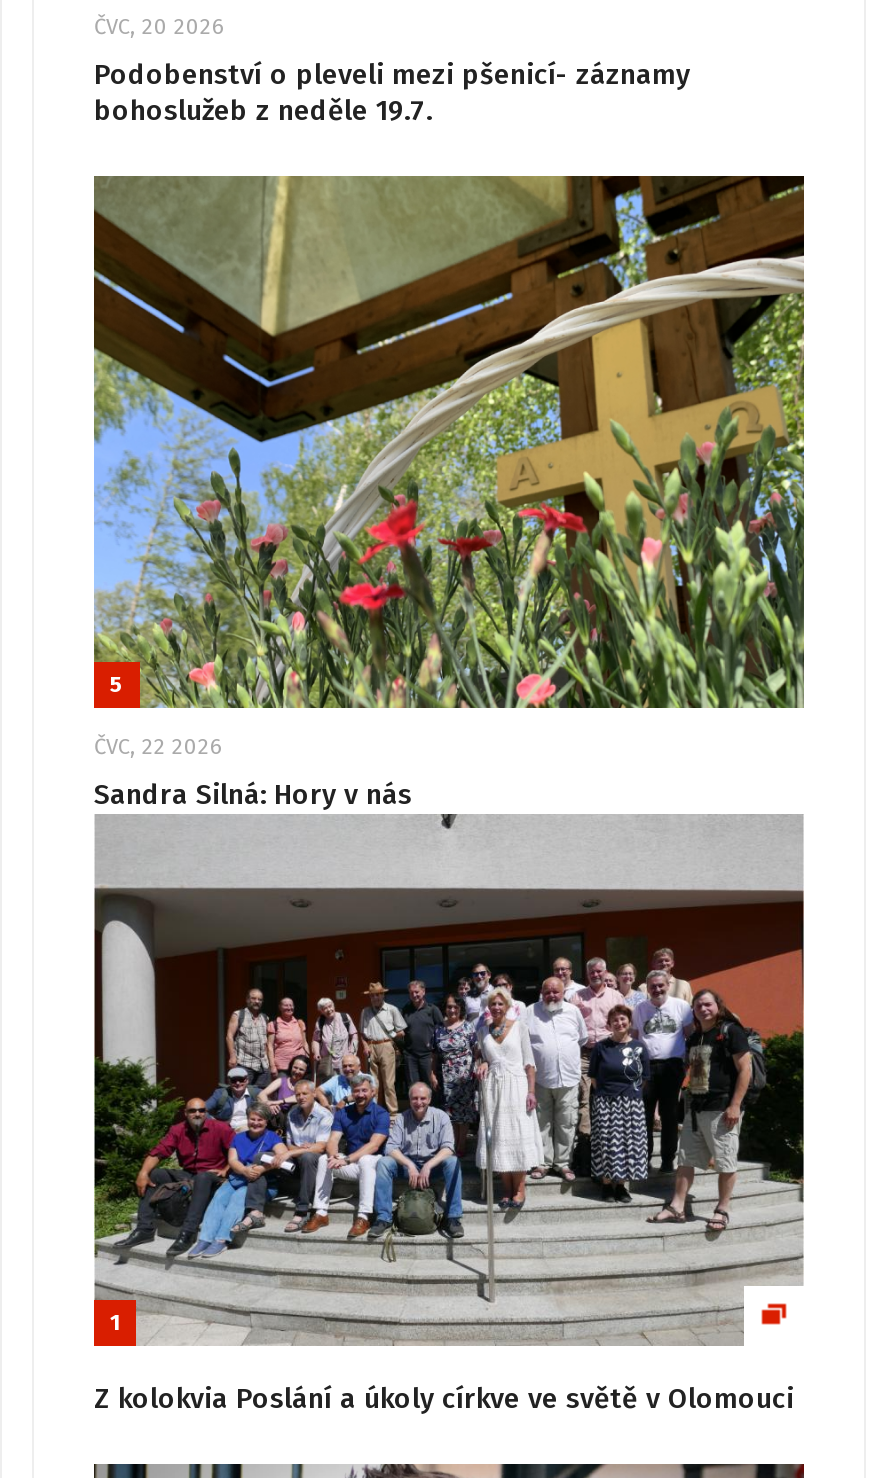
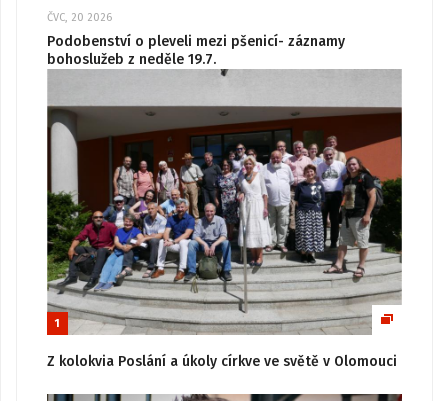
[92,173,806,812] [image] | 5 | ČVC, 22 2026 | Sandra Silná: Hory v nás -> none

